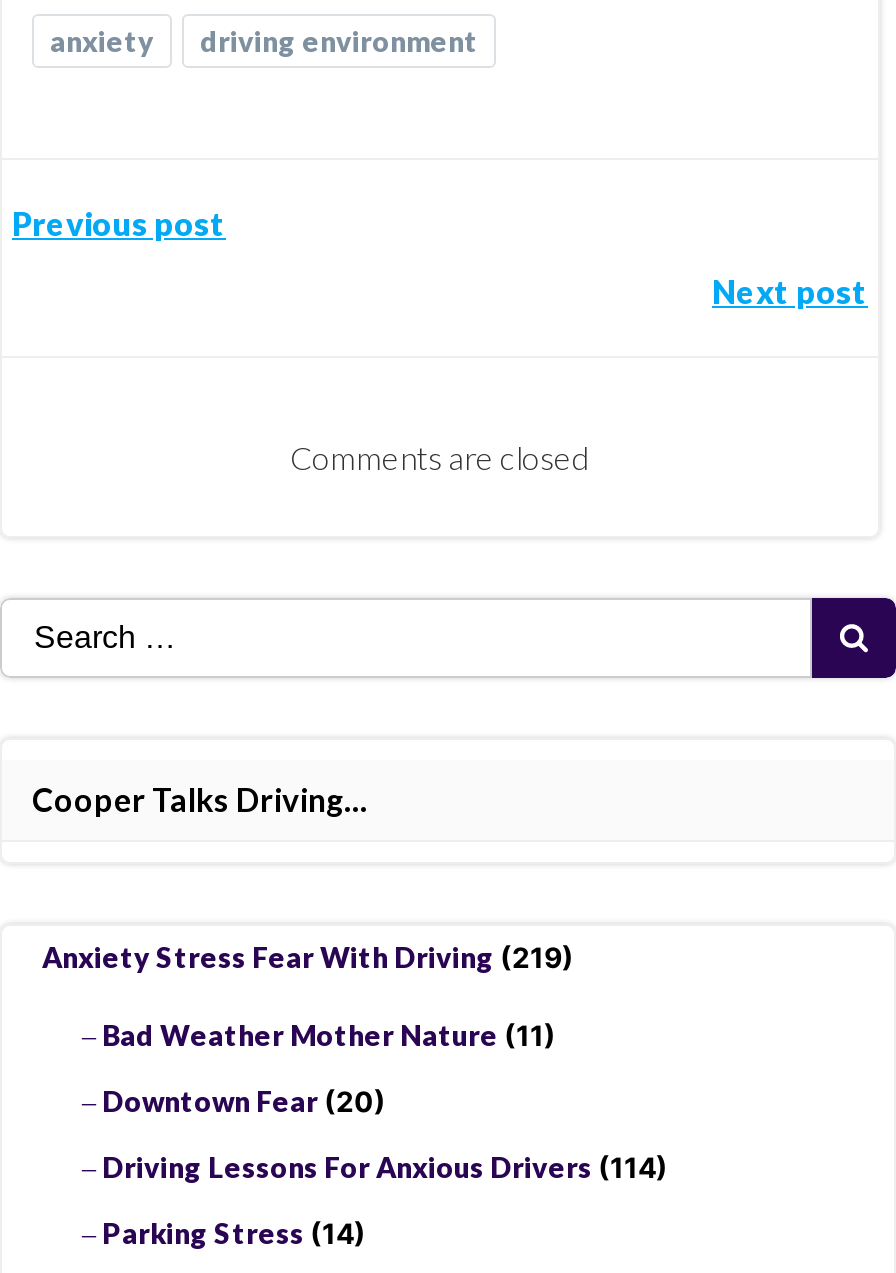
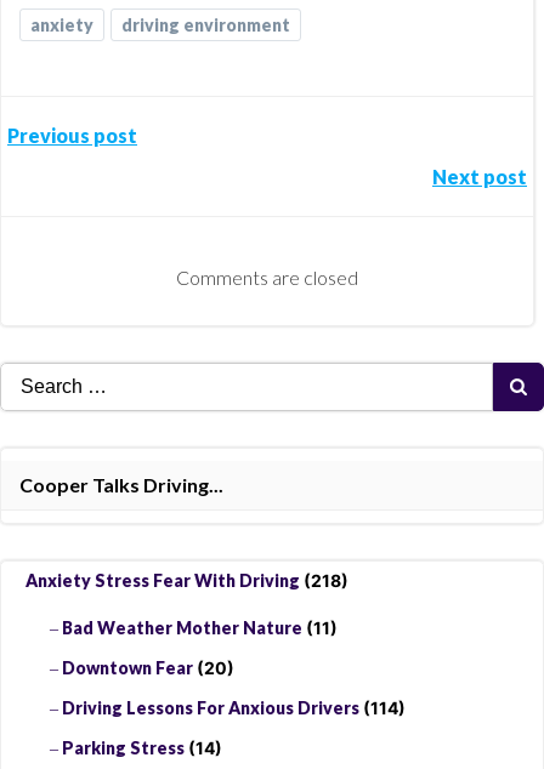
[42,940,574,974] Anxiety Stress Fear With Driving (219) -> [25,570,348,590] Anxiety Stress Fear With Driving (218)

